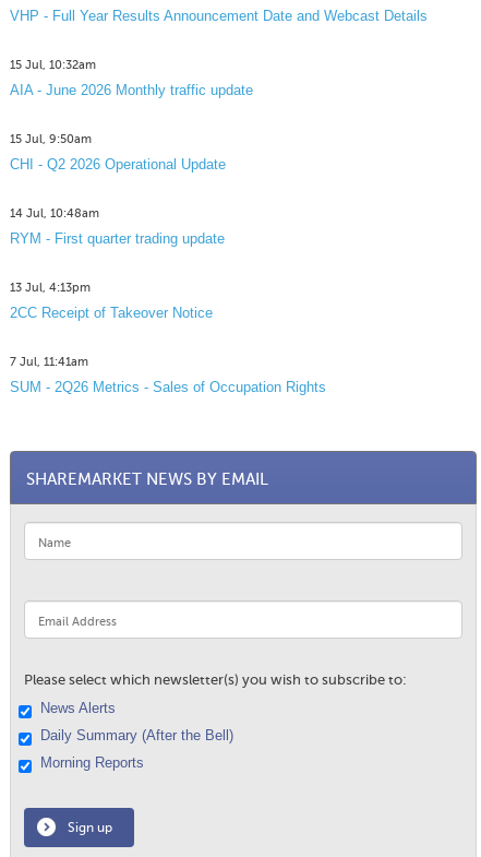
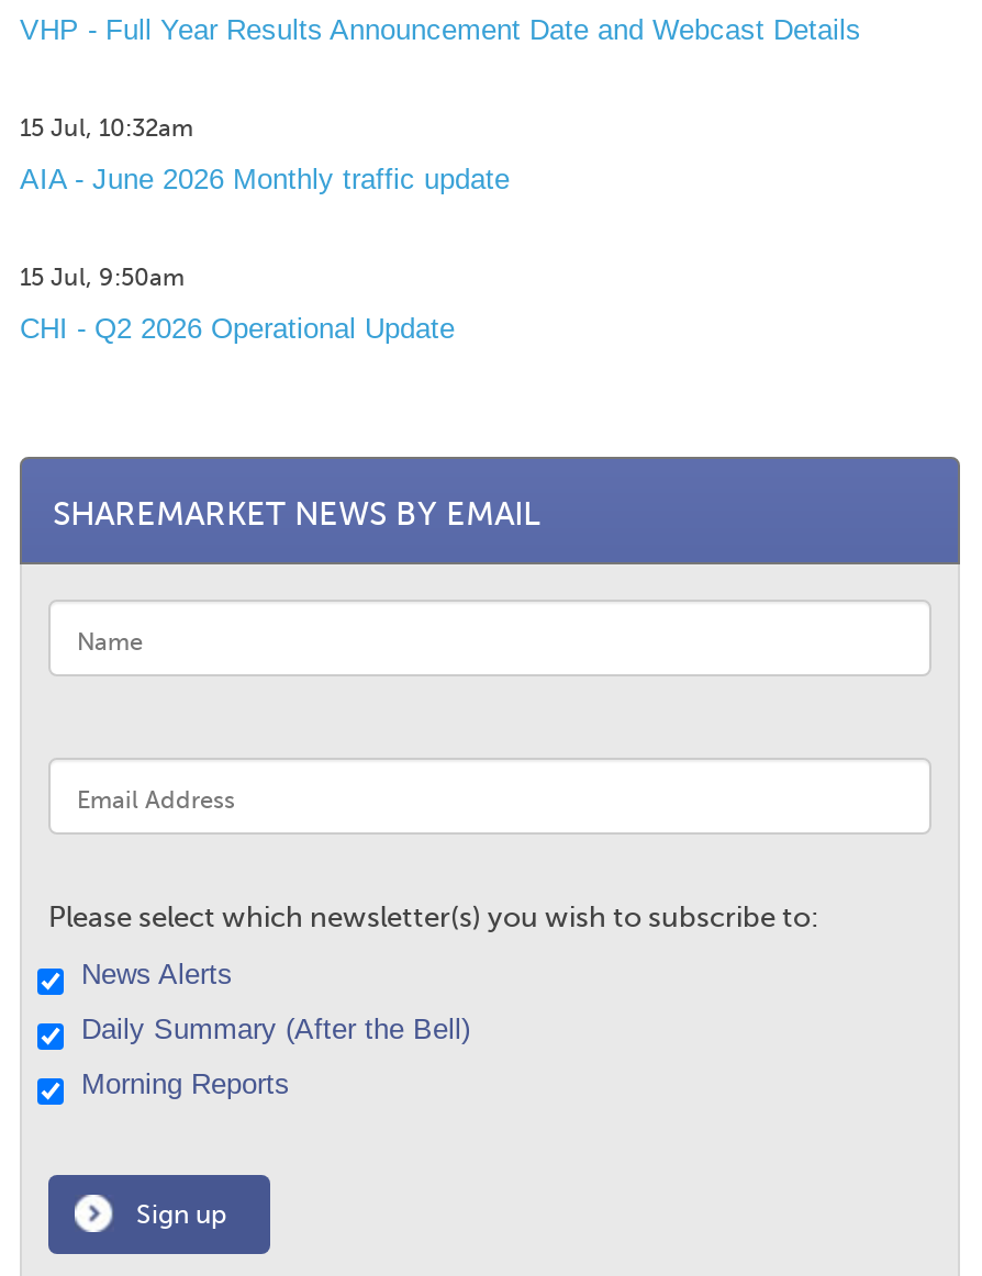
[10,207,326,395] 14 Jul, 10:48am | RYM - First quarter trading update | 13 Jul, 4:13pm | 2CC Receipt of Takeover Notice | 7 Jul, 11:41am | SUM - 2Q26 Metrics - Sales of Occupation Rights -> none

